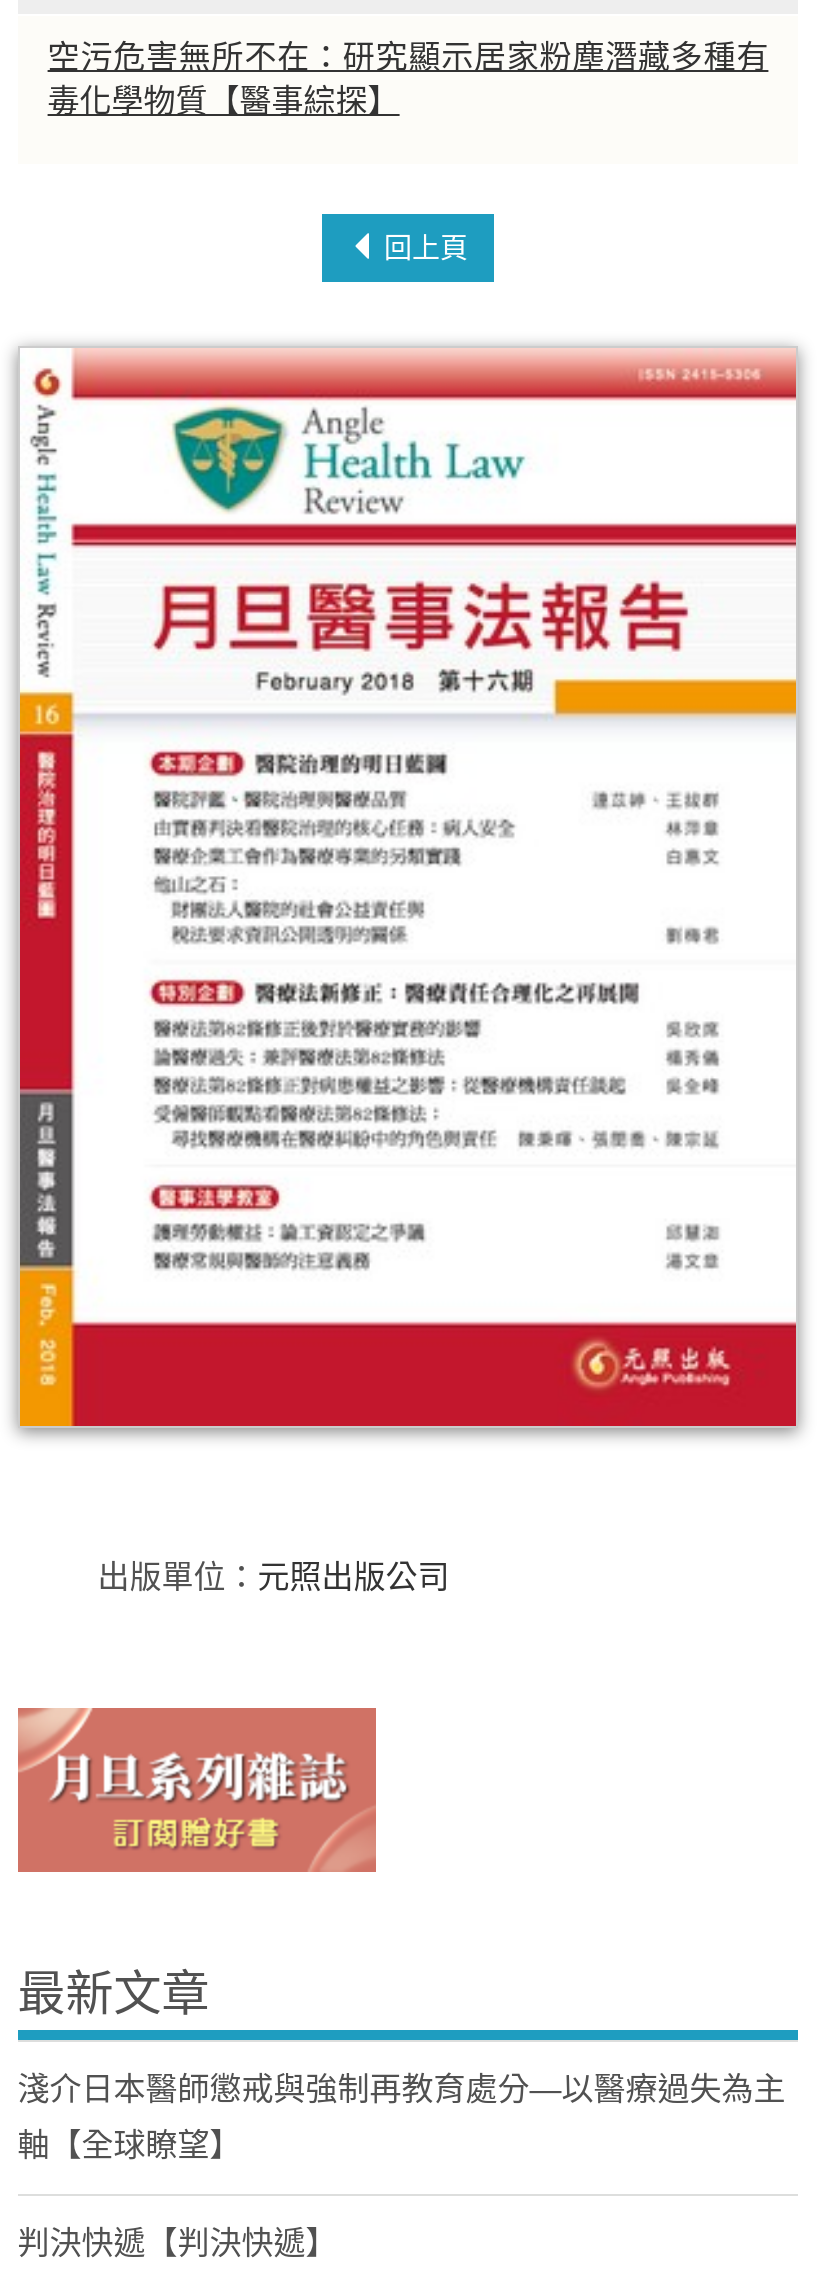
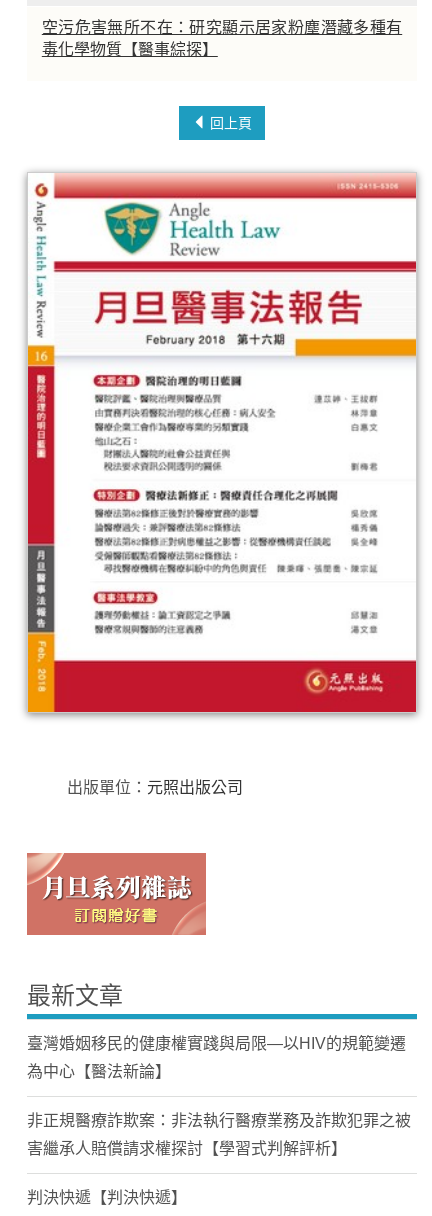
[18,2071,786,2161] 淺介日本醫師懲戒與強制再教育處分—以醫療過失為主 | 軸【全球瞭望】 -> [27,1035,411,1157] 臺灣婚姻移民的健康權實踐與局限—以HIV的規範變遷 | 為中心【醫法新論】 | 非正規醫療詐欺案：非法執行醫療業務及詐欺犯罪之被 | 害繼承人賠償請求權探討【學習式判解評析】

